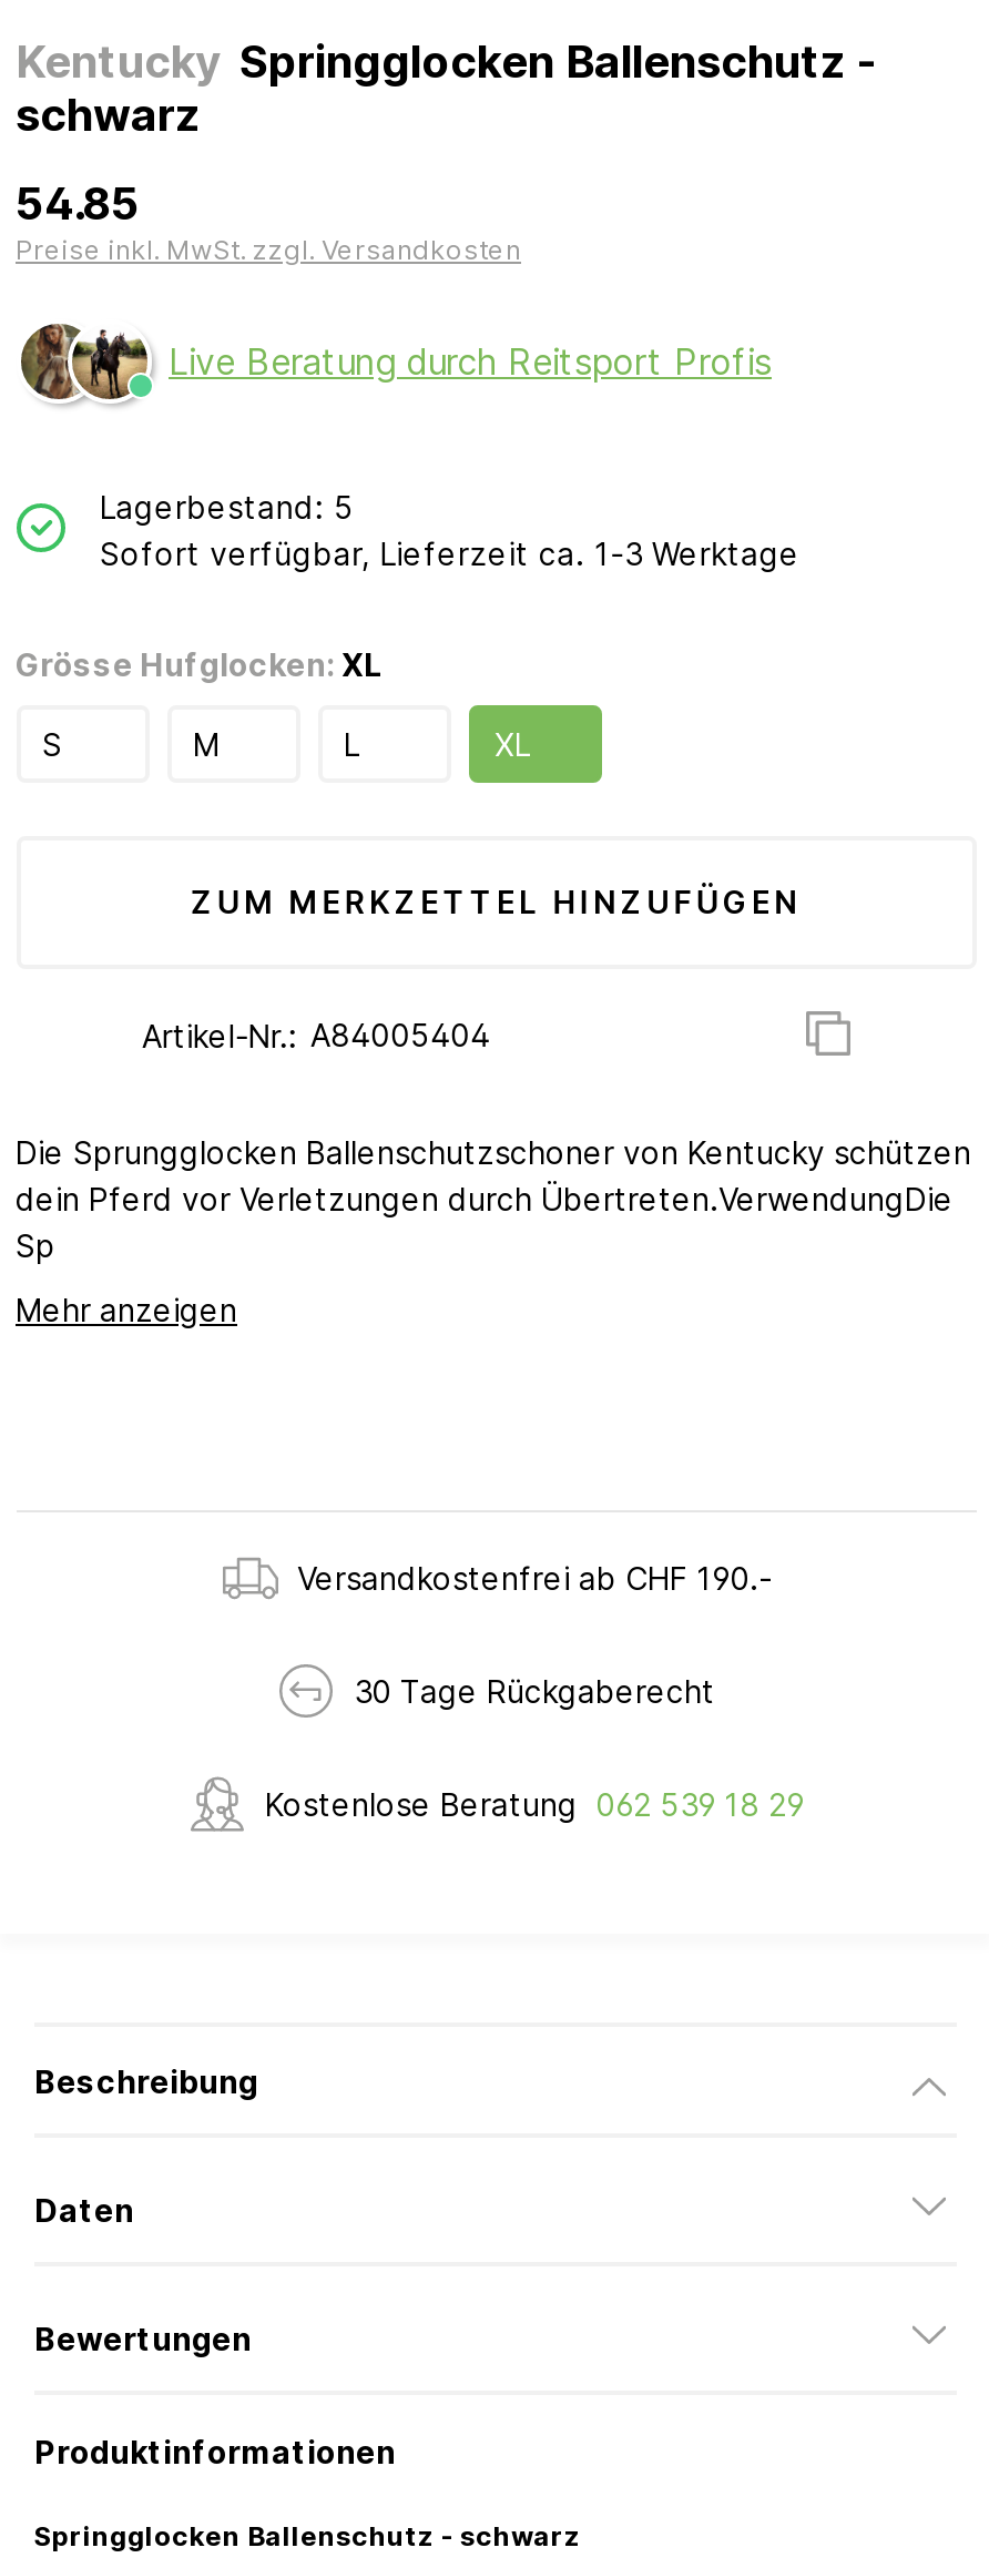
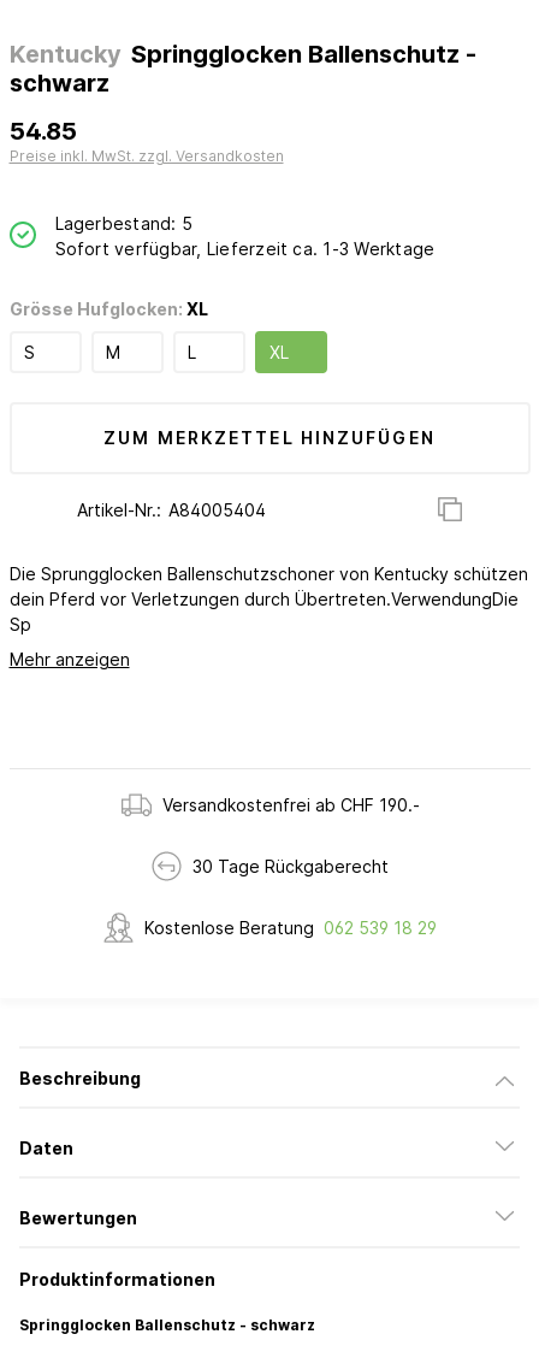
[19,322,772,408] [image] | Live Beratung durch Reitsport Profis -> none

